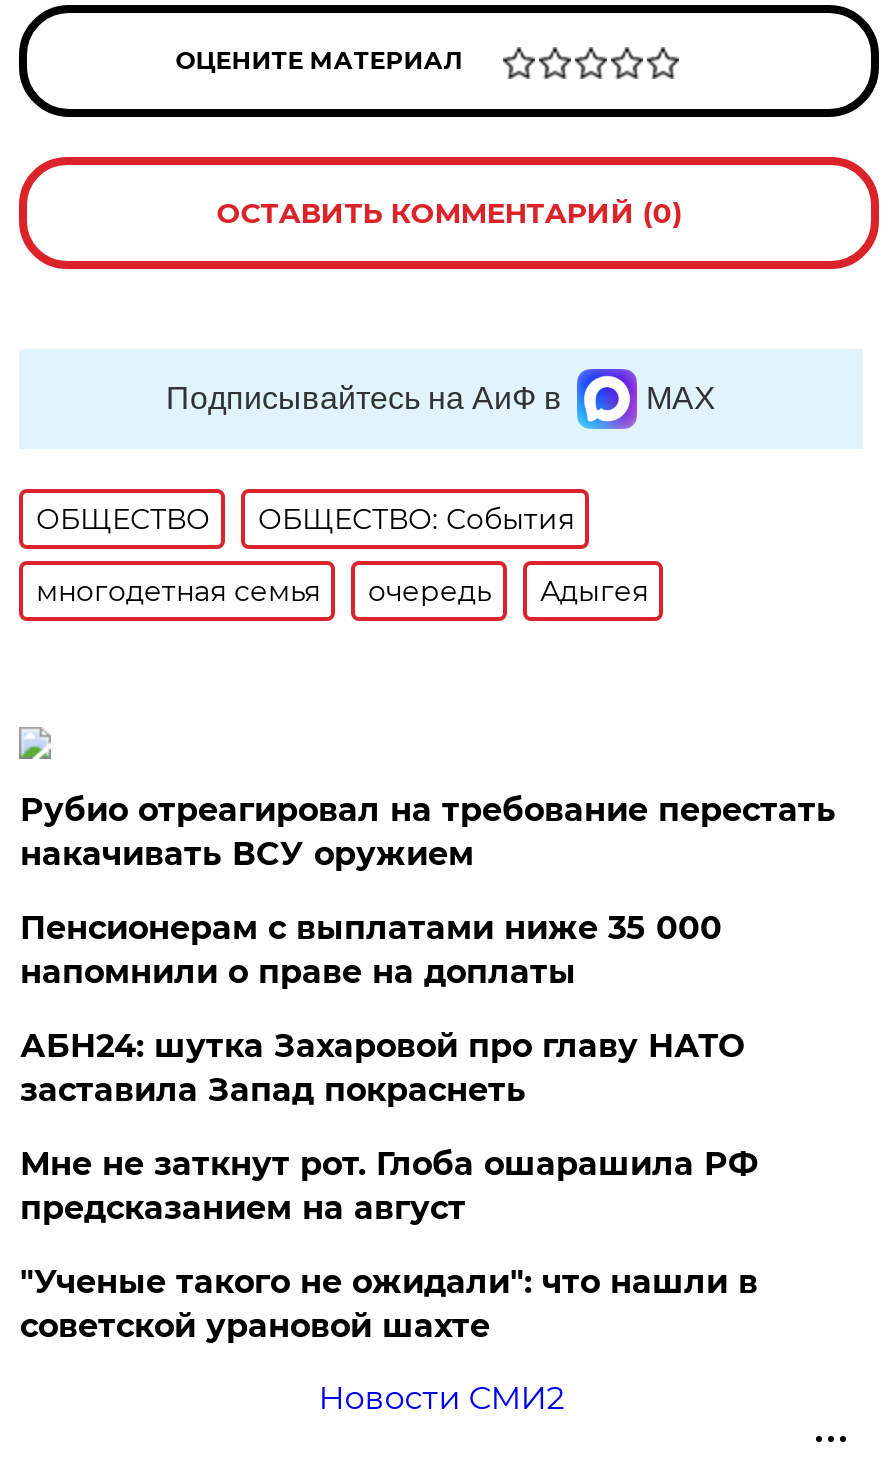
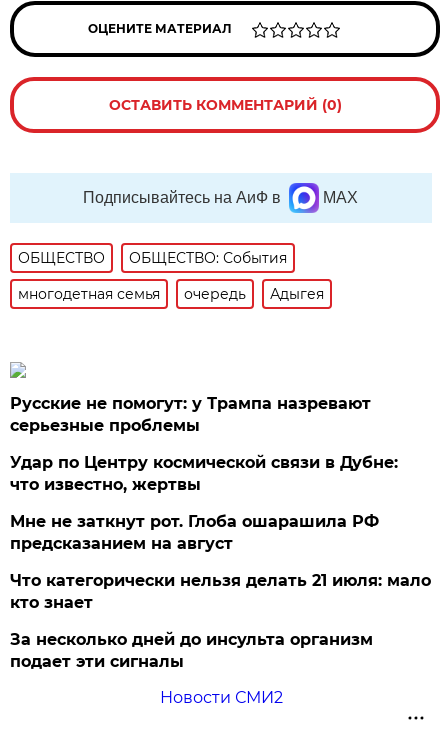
[20,791,836,1109] Рубио отреагировал на требование перестать | накачивать ВСУ оружием | Пенсионерам с выплатами ниже 35 000 | напомнили о праве на доплаты | АБН24: шутка Захаровой про главу НАТО | заставила Запад покраснеть -> [10,394,398,494] Русские не помогут: у Трампа назревают | серьезные проблемы | Удар по Центру космической связи в Дубне: | что известно, жертвы
moved [20,1145,758,1227] -> [10,512,379,553]: Мне не заткнут рот. Глоба ошарашила РФ | предсказанием на август
[20,1263,758,1345] "Ученые такого не ожидали": что нашли в | советской урановой шахте -> [10,571,431,671] Что категорически нельзя делать 21 июля: мало | кто знает | За несколько дней до инсульта организм | подает эти сигналы

